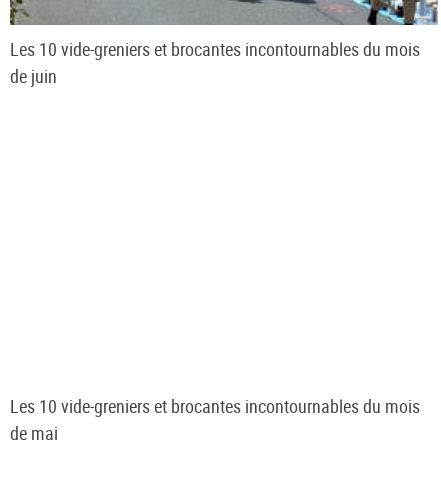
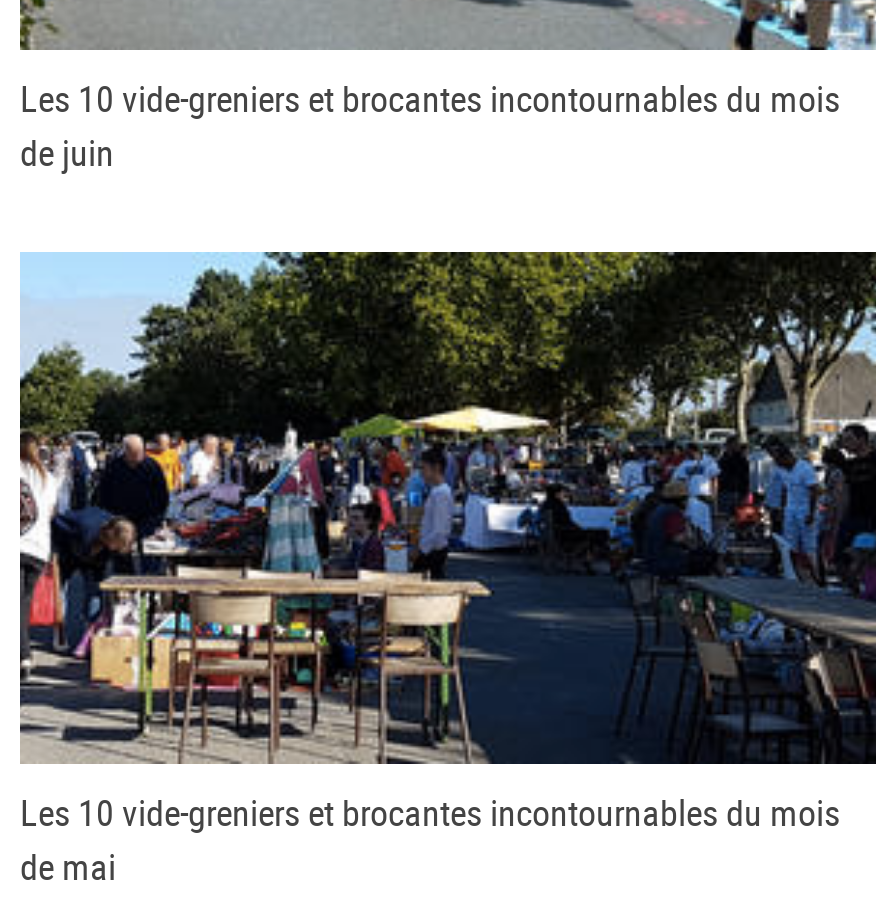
none -> [18,250,878,766] [image]

